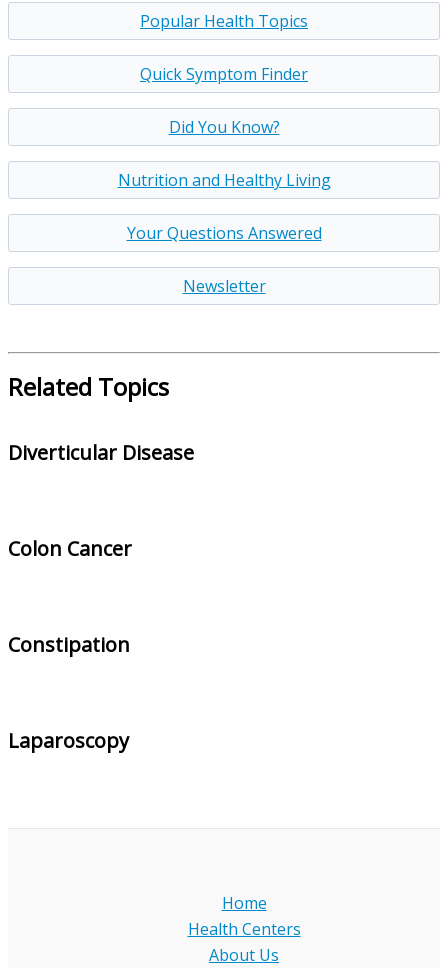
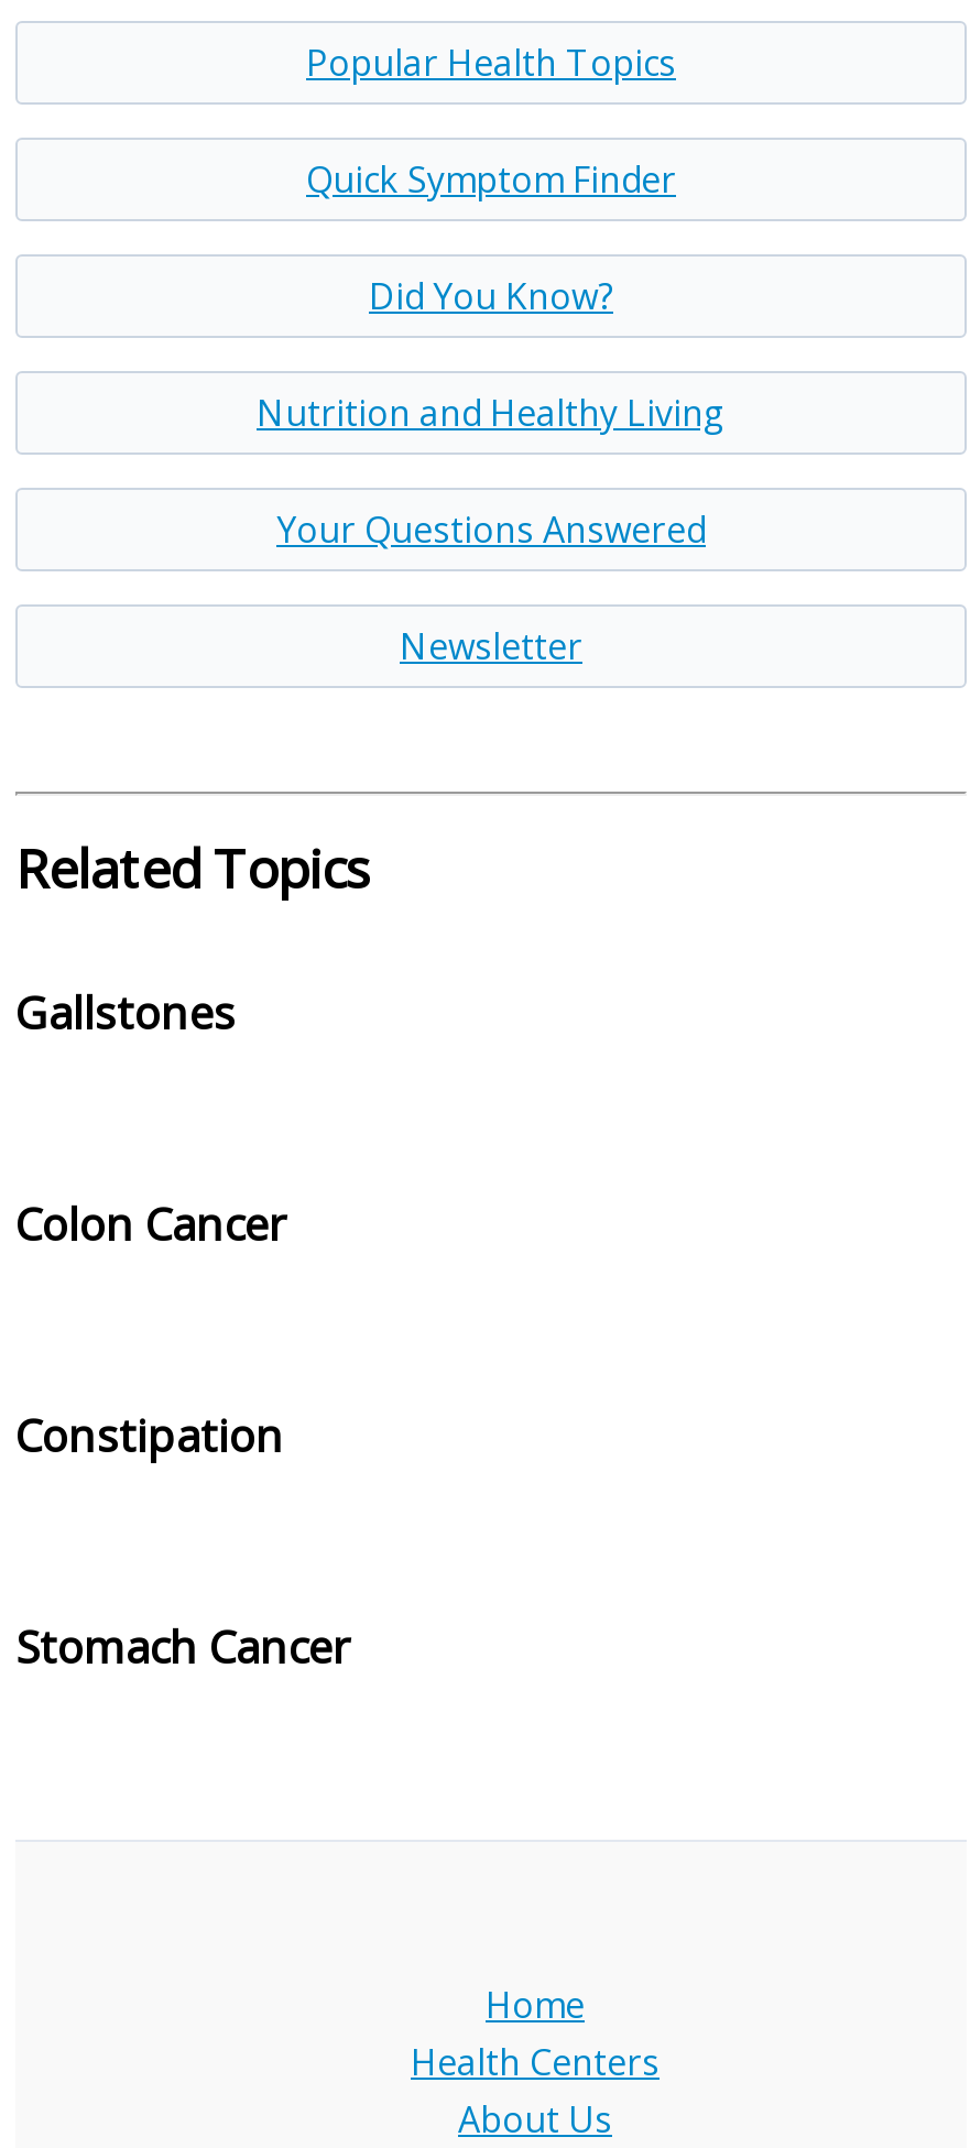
[8,438,194,465] Diverticular Disease -> [15,982,236,1042] Gallstones
[8,726,129,753] Laparoscopy -> [15,1616,352,1676] Stomach Cancer

